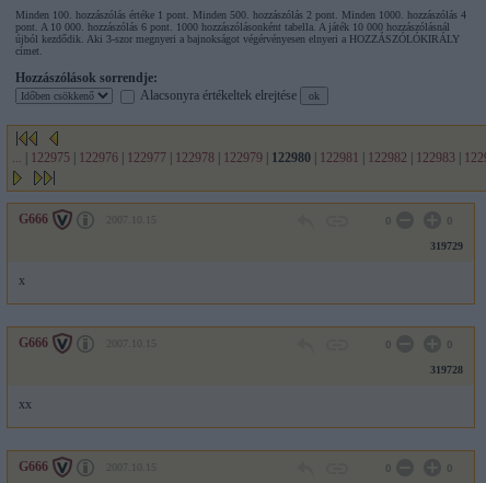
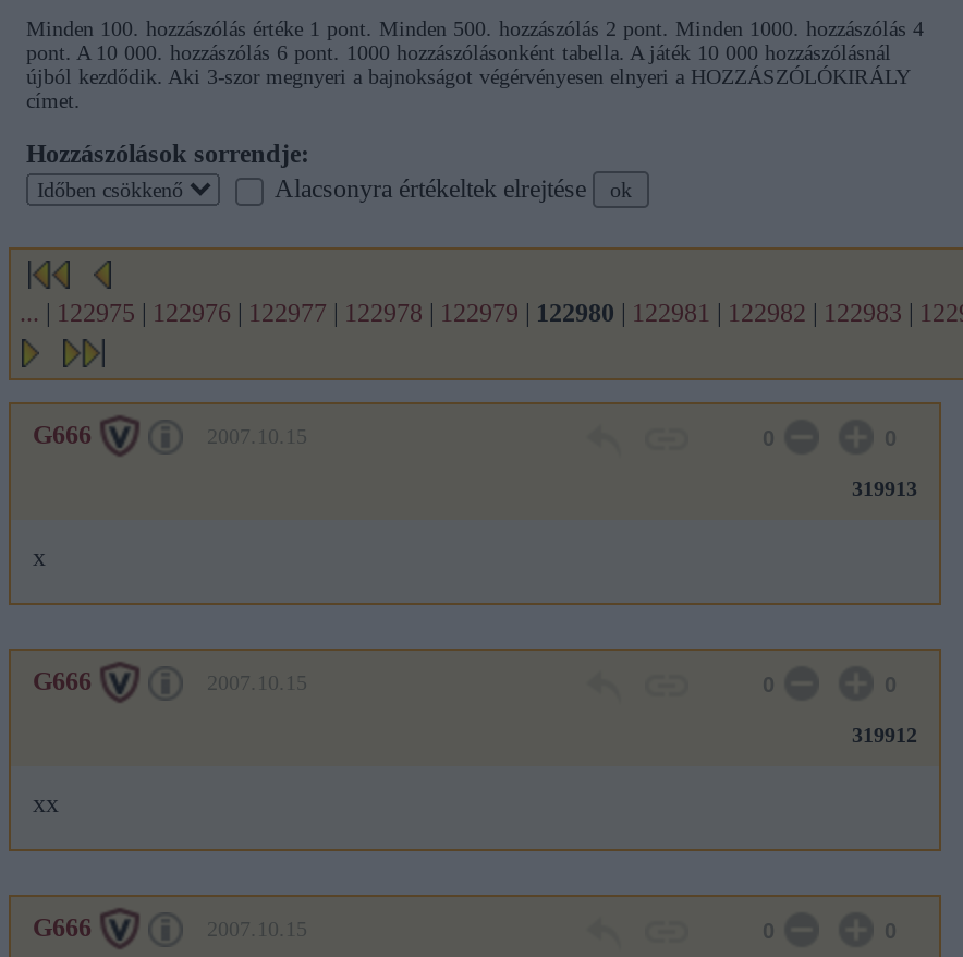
[430,240,463,252] 319729 -> [852,476,917,500] 319913
[430,364,463,376] 319728 -> [852,723,917,747] 319912

